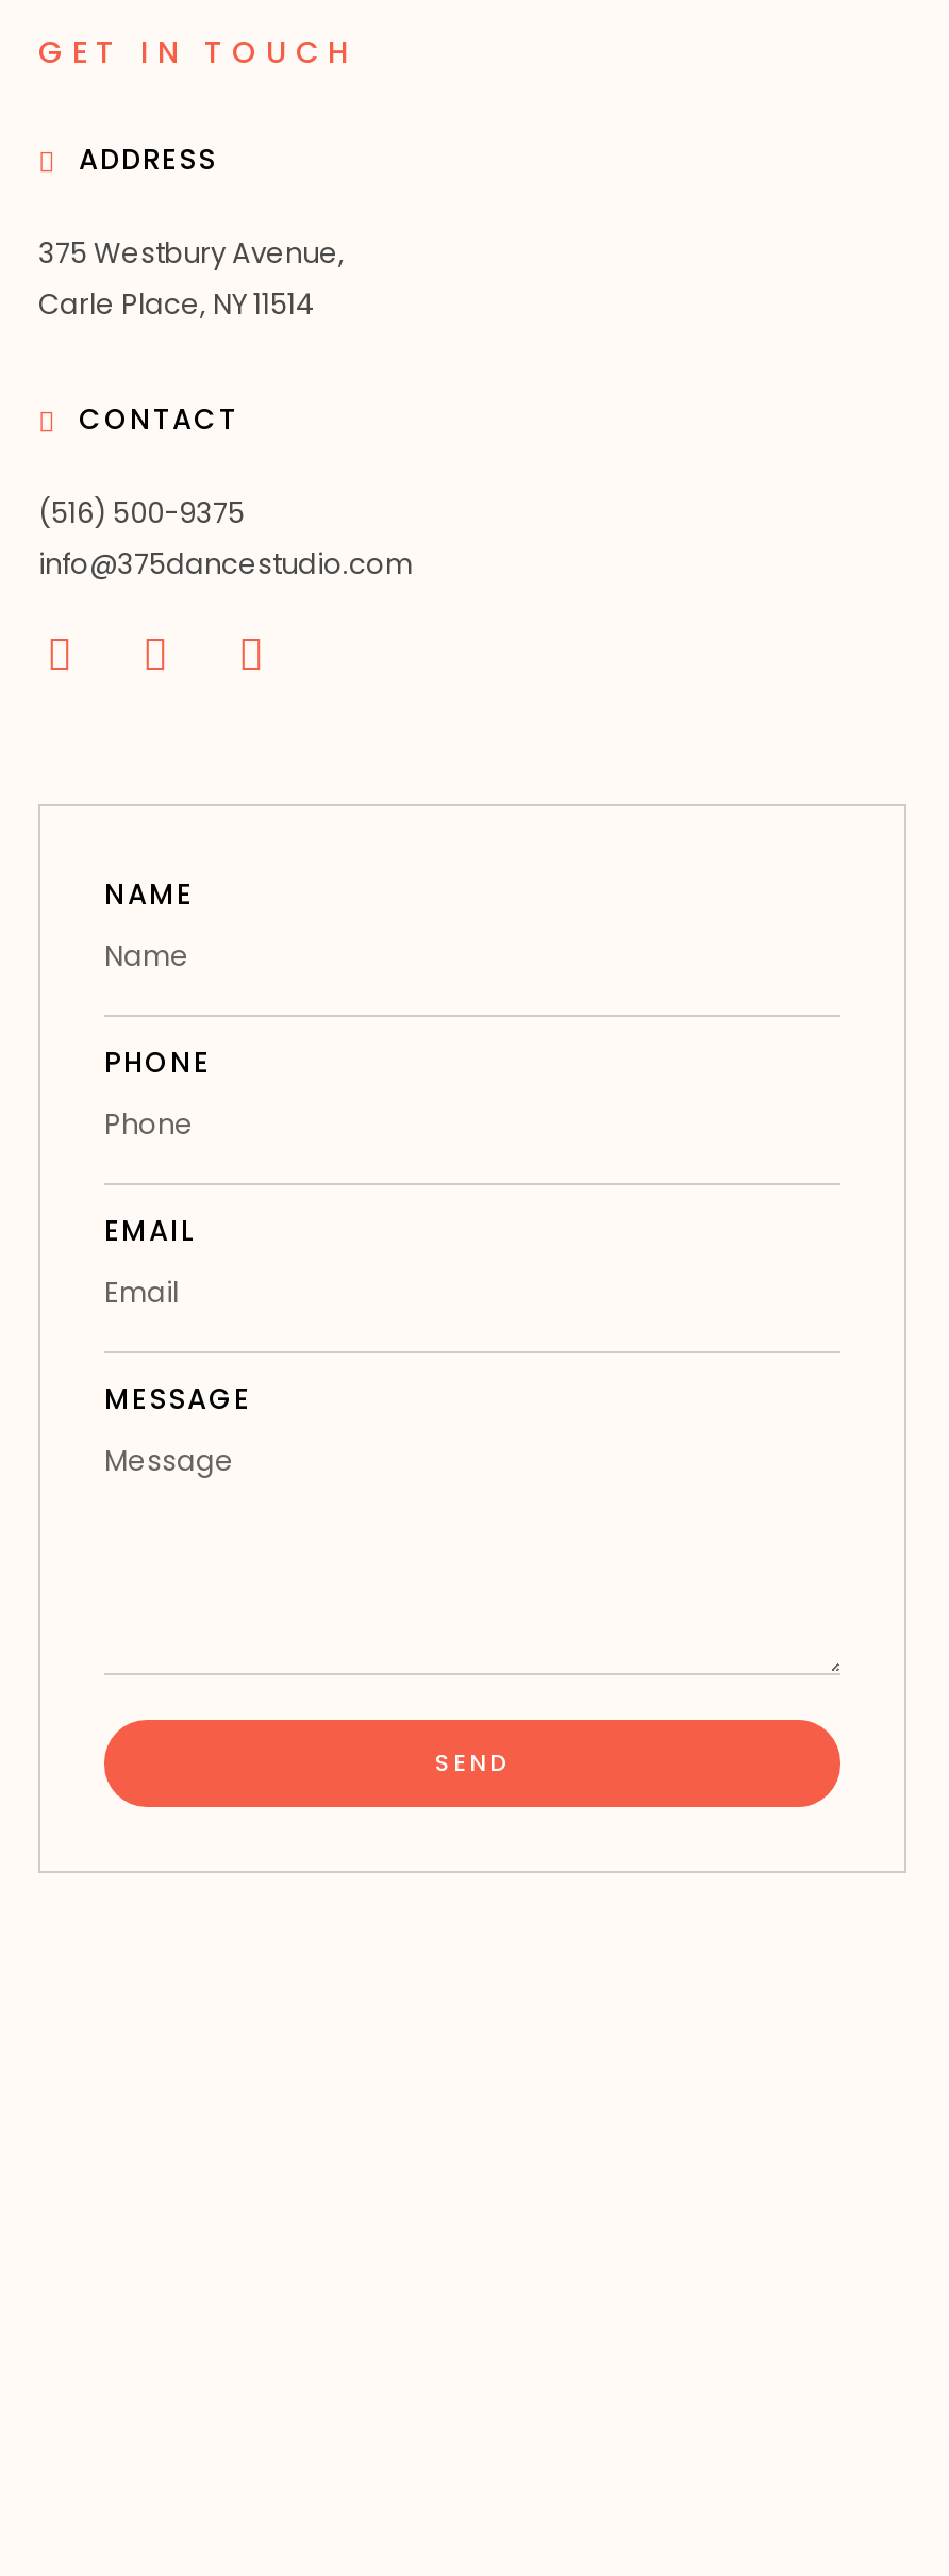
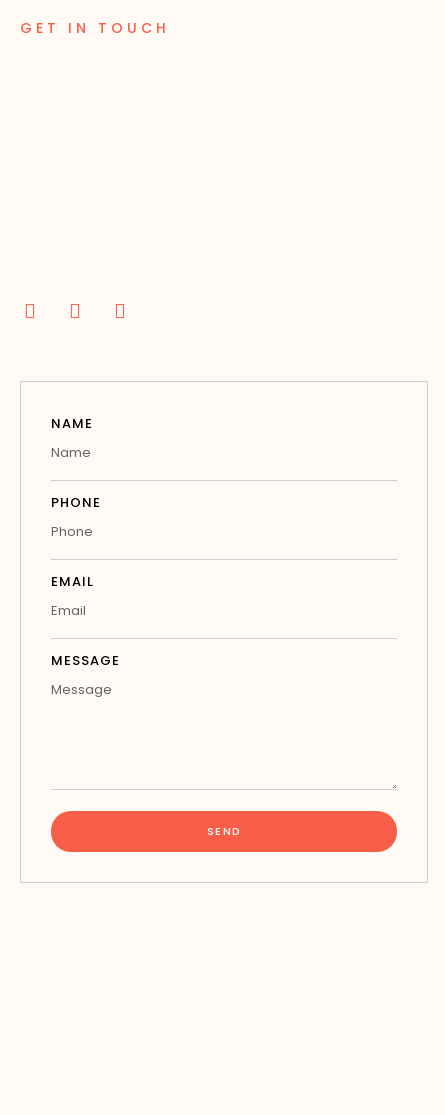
[38,141,413,586] ADDRESS | 375 Westbury Avenue, | Carle Place, NY 11514 | CONTACT | (516) 500-9375 | info@375dancestudio.com -> none

